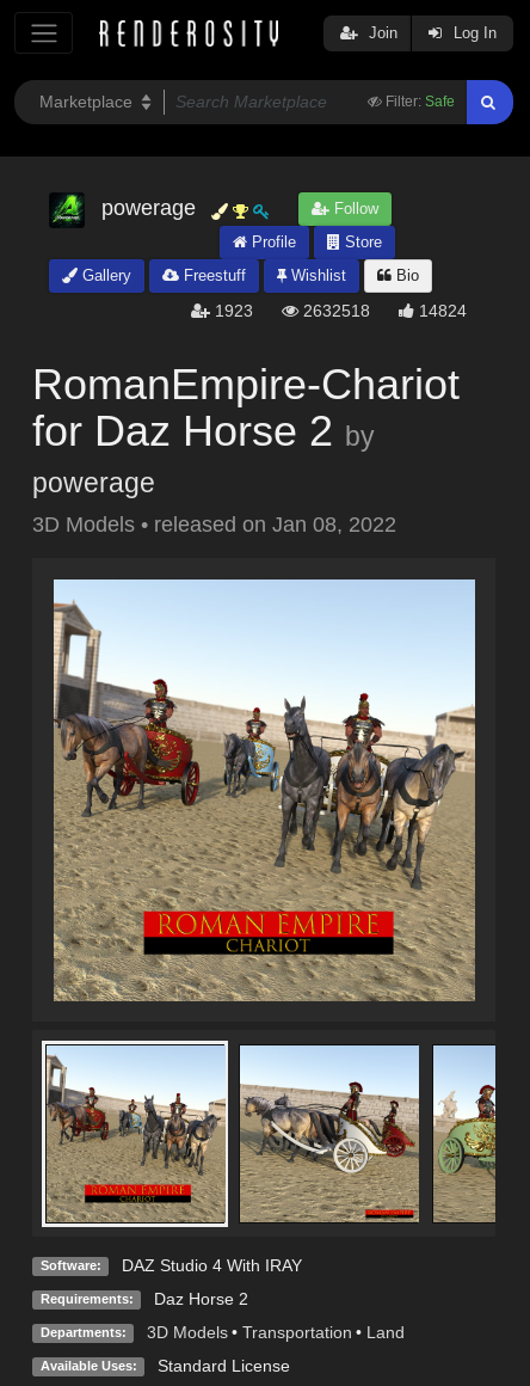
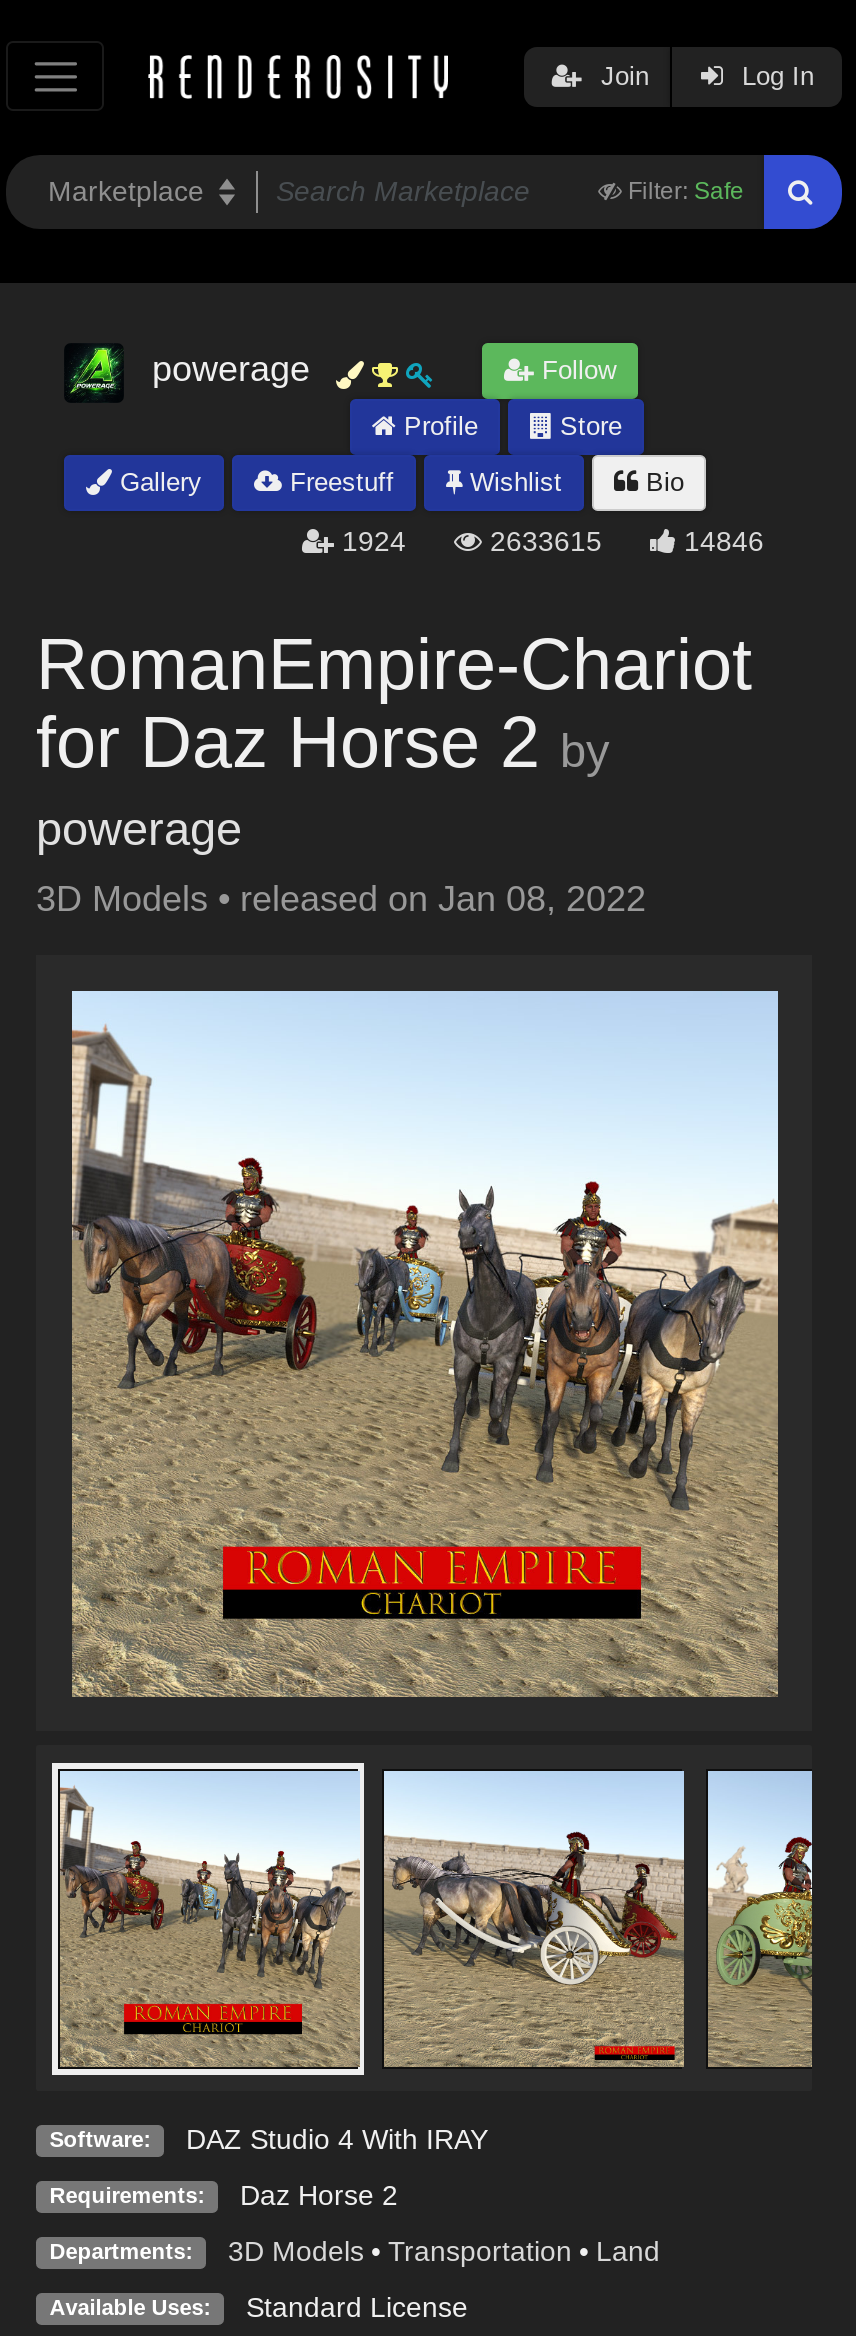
[210,301,253,320] 1923 -> [334,525,406,557] 1924
[298,301,370,320] 2632518 -> [482,525,602,557] 2633615
[414,301,467,320] 14824 -> [676,525,764,557] 14846

